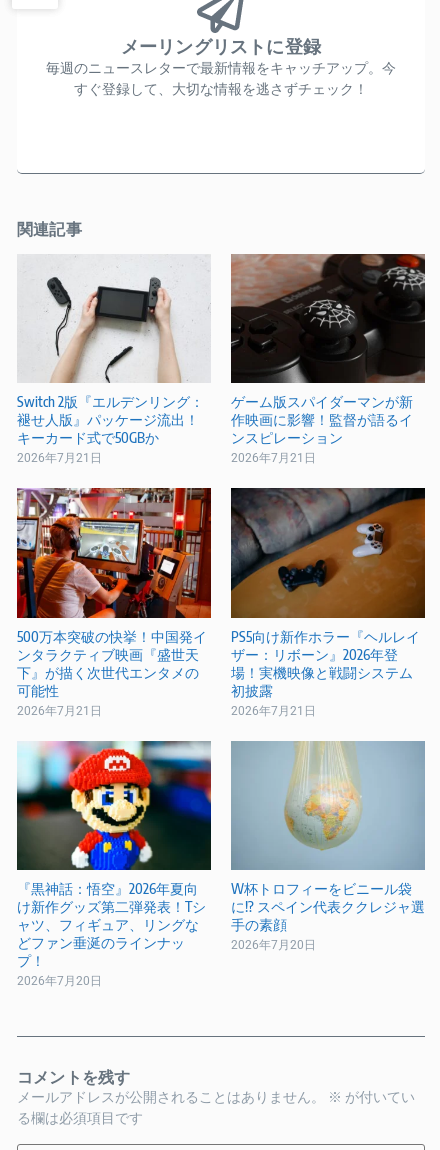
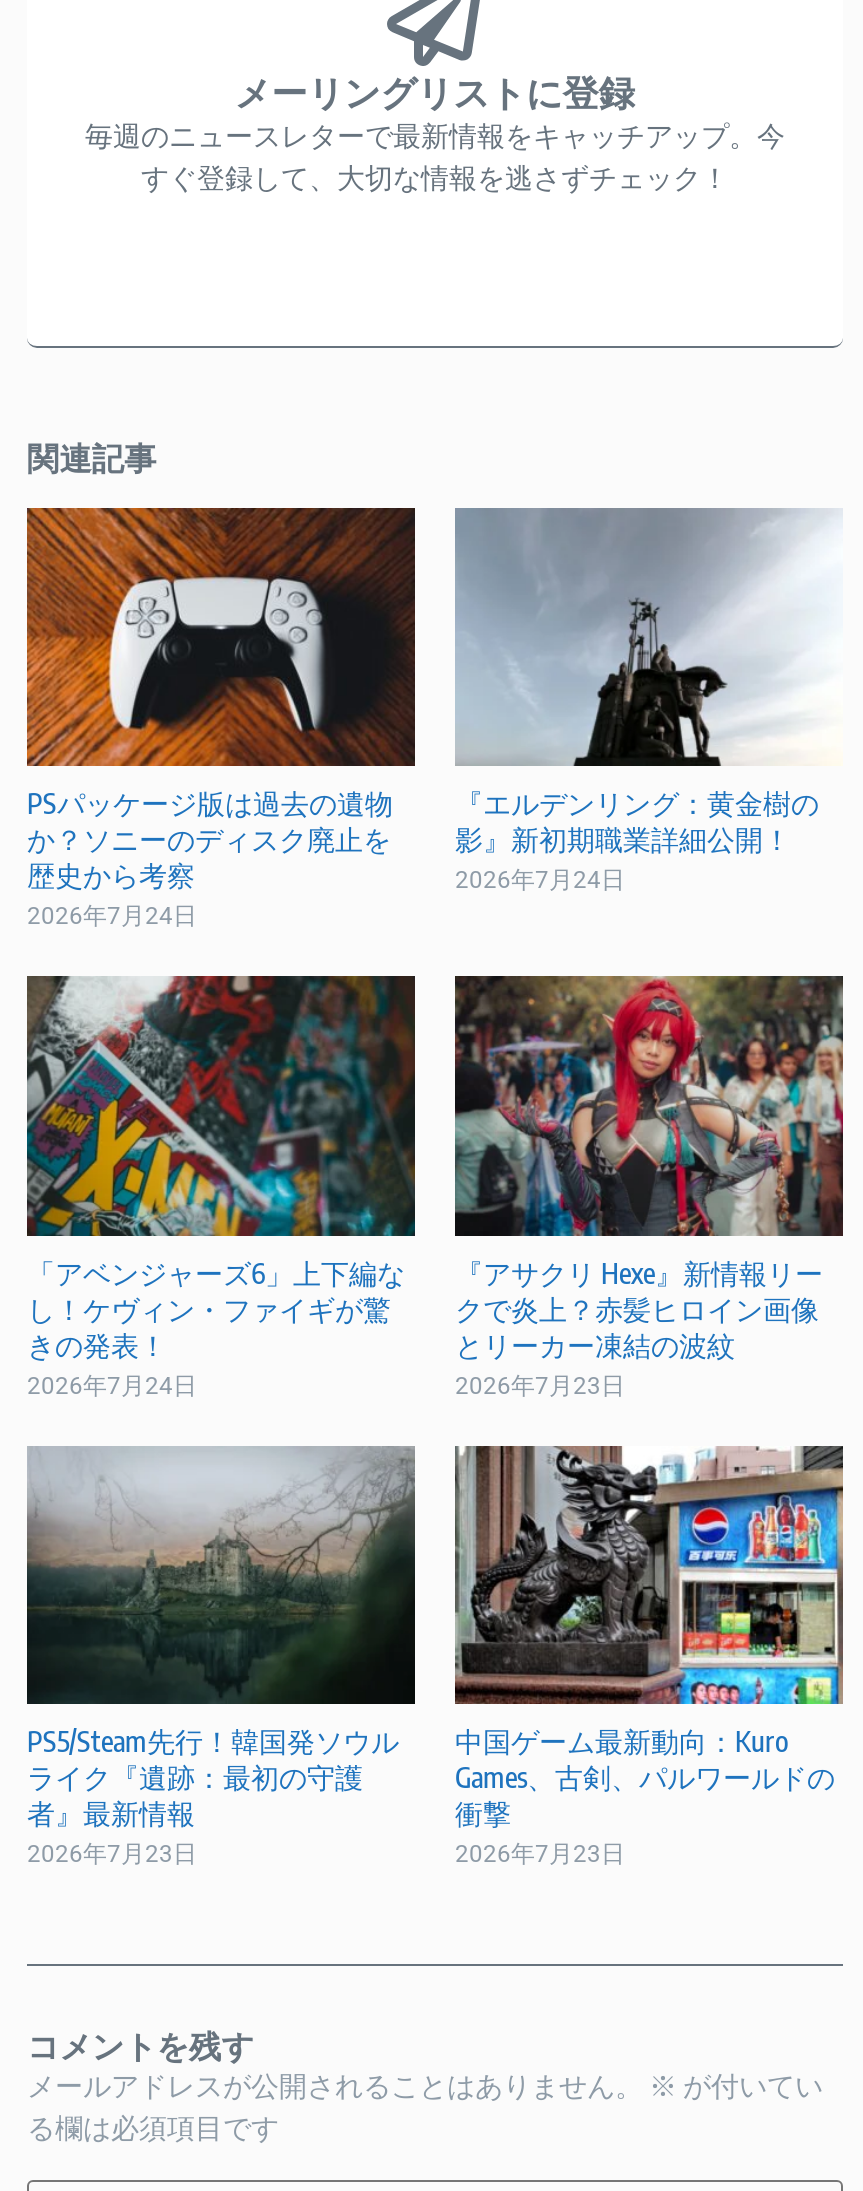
[230,253,426,384] [image] -> [455,508,843,664] [image]
[17,270,211,383] [image] -> [25,506,417,664] [image]
[17,393,204,465] Switch 2版『エルデンリング： | 褪せ人版』パッケージ流出！ | キーカード式で50GBか | 2026年7月21日 -> [27,787,393,931] PSパッケージ版は過去の遺物 | か？ソニーのディスク廃止を | 歴史から考察 | 2026年7月24日
[231,393,413,465] ゲーム版スパイダーマンが新 | 作映画に影響！監督が語るイ | ンスピレーション | 2026年7月21日 -> [455,787,819,895] 『エルデンリング：黄金樹の | 影』新初期職業詳細公開！ | 2026年7月24日
[16,490,212,619] [image] -> [25,974,415,1132] [image]
[231,489,426,619] [image] -> [455,976,845,1132] [image]
[17,628,207,718] 500万本突破の快挙！中国発イ | ンタラクティブ映画『盛世天 | 下』が描く次世代エンタメの | 可能性 | 2026年7月21日 -> [27,1255,405,1399] 「アベンジャーズ6」上下編な | し！ケヴィン・ファイギが驚 | きの発表！ | 2026年7月24日
[231,628,420,718] PS5向け新作ホラー『ヘルレイ | ザー：リボーン』2026年登 | 場！実機映像と戦闘システム | 初披露 | 2026年7月21日 -> [455,1255,823,1399] 『アサクリ Hexe』新情報リー | クで炎上？赤髪ヒロイン画像 | とリーカー凍結の波紋 | 2026年7月23日
[17,740,212,855] [image] -> [27,1444,415,1638] [image]
[231,740,425,871] [image] -> [455,1444,845,1638] [image]
[17,880,206,988] 『黒神話：悟空』2026年夏向 | け新作グッズ第二弾発表！Tシ | ャツ、フィギュア、リングな | どファン垂涎のラインナッ | プ！ | 2026年7月20日 -> [27,1724,399,1868] PS5/Steam先行！韓国発ソウル | ライク『遺跡：最初の守護 | 者』最新情報 | 2026年7月23日
[231,880,425,952] W杯トロフィーをビニール袋 | に!? スペイン代表ククレジャ選 | 手の素顔 | 2026年7月20日 -> [455,1724,835,1868] 中国ゲーム最新動向：Kuro | Games、古剣、パルワールドの | 衝撃 | 2026年7月23日

